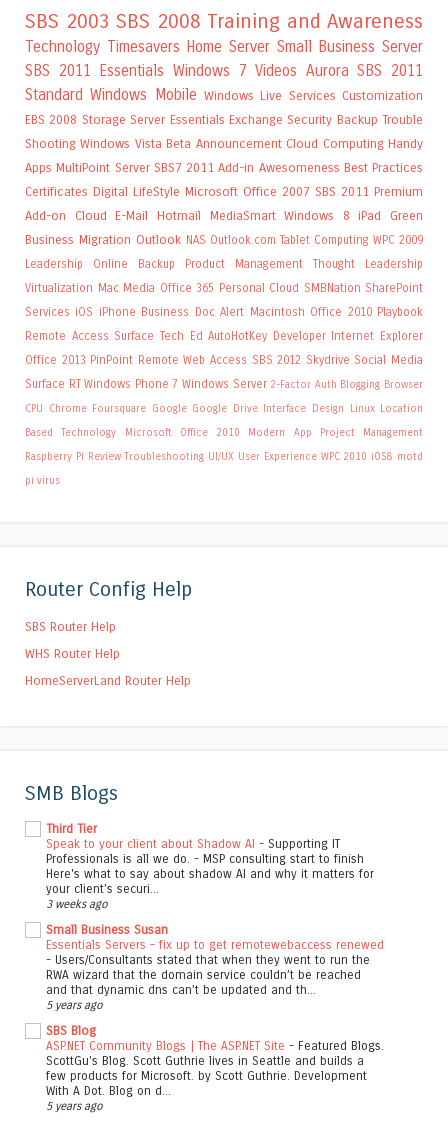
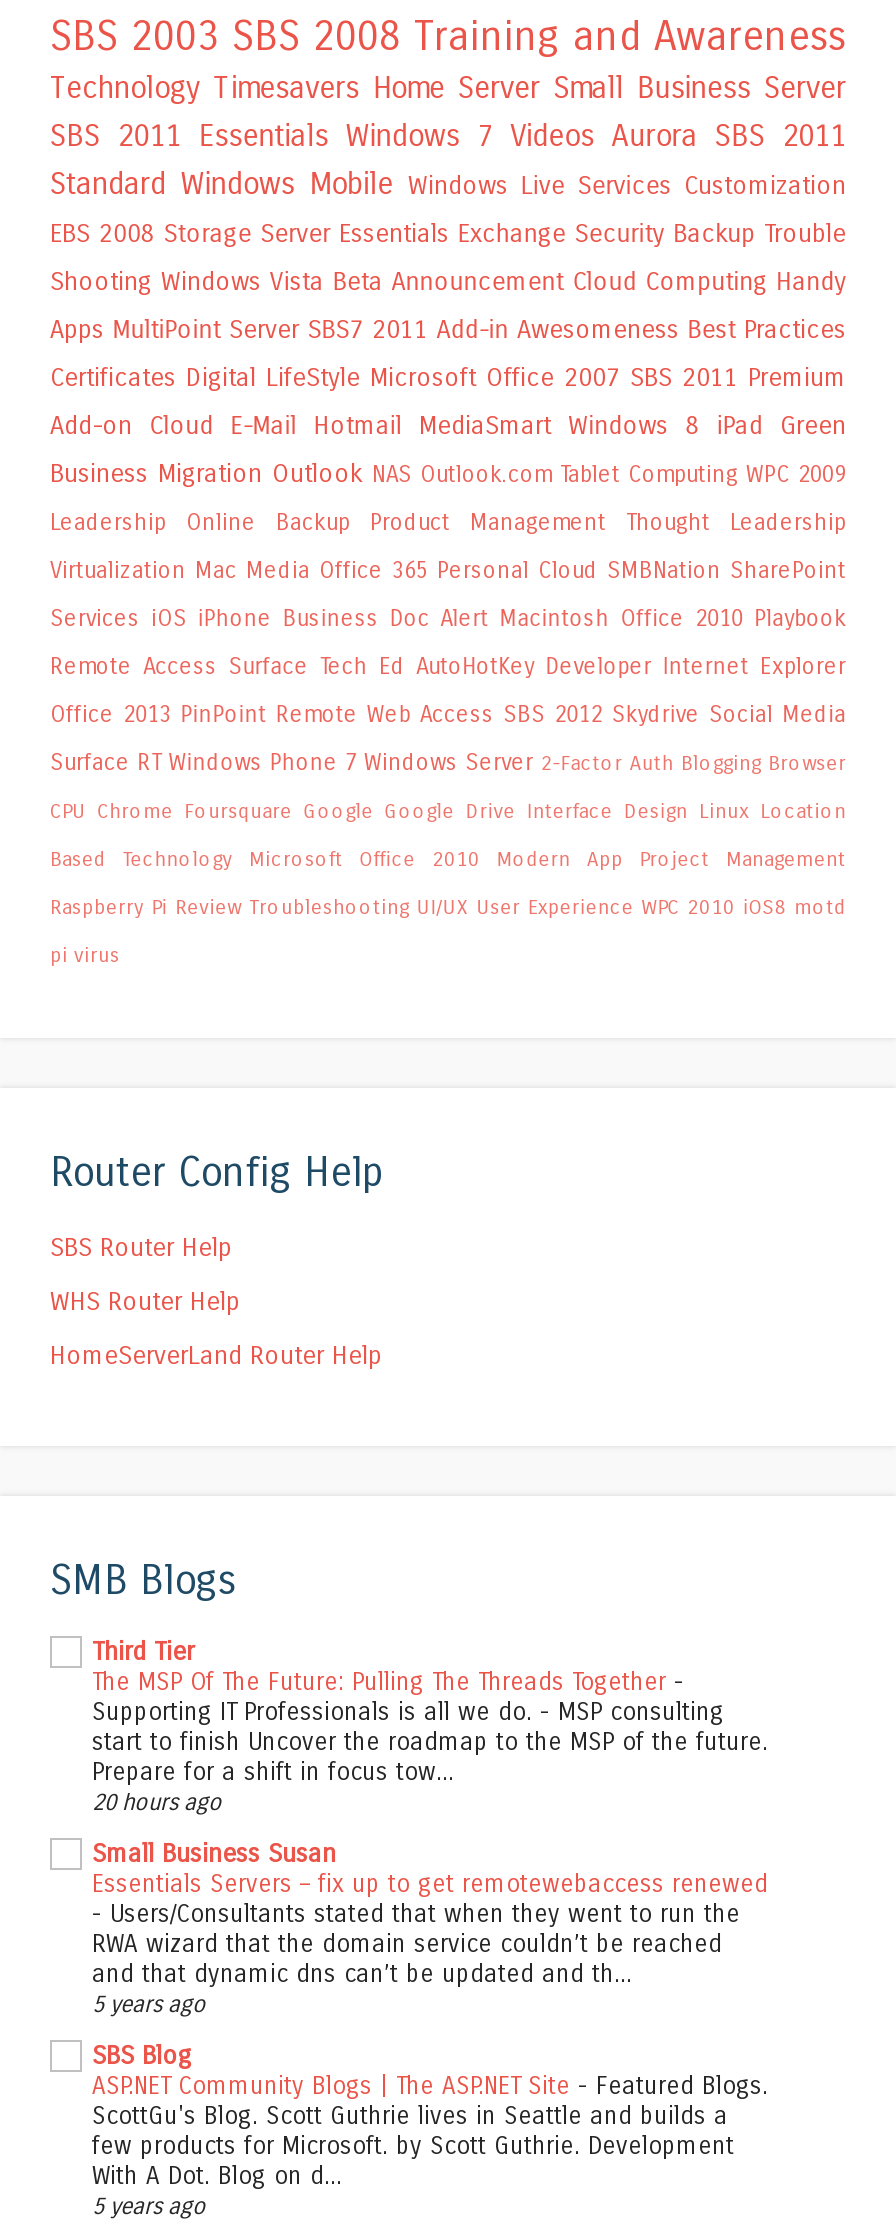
[46,837,374,911] Speak to your client about Shadow AI - Supporting IT | Professionals is all we do. - MSP consulting start to finish | Here's what to say about shadow AI and why it matters for | your client’s securi... | 3 weeks ago -> [92,1668,768,1816] The MSP Of The Future: Pulling The Threads Together - | Supporting IT Professionals is all we do. - MSP consulting | start to finish Uncover the roadmap to the MSP of the future. | Prepare for a shift in focus tow... | 20 hours ago

